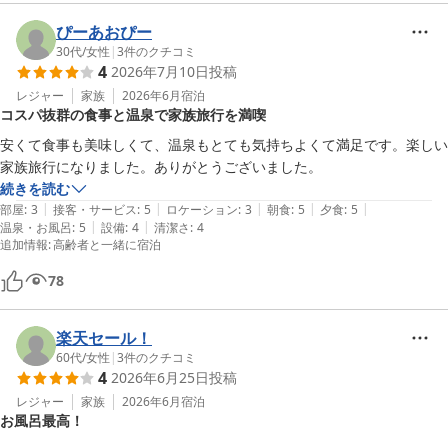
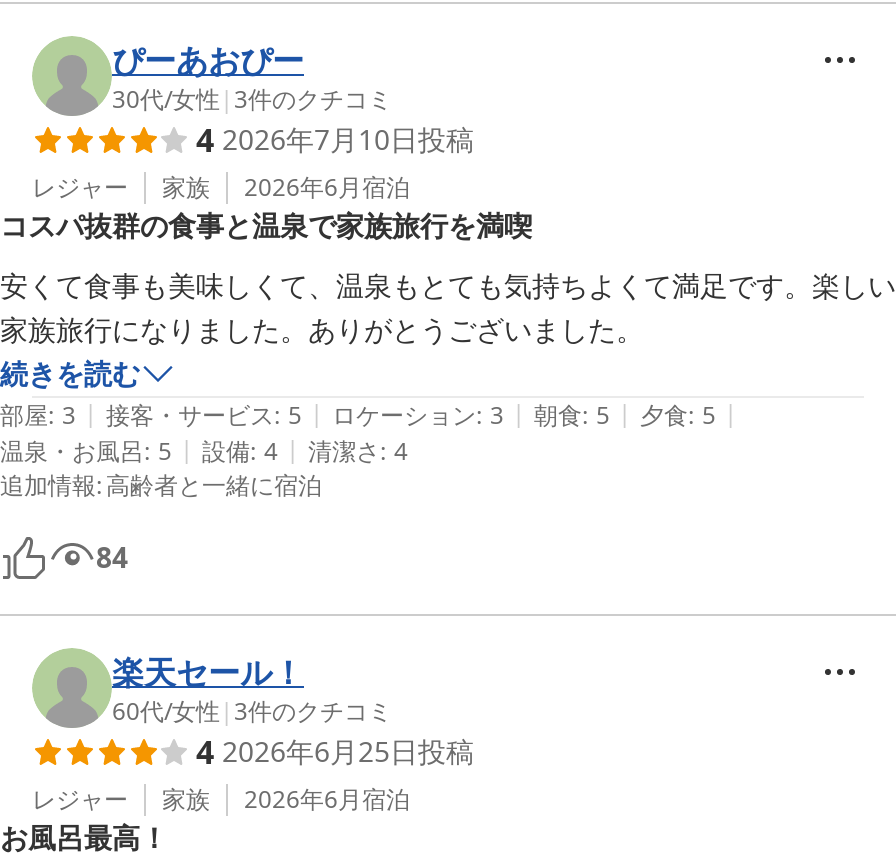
[48,271,64,290] 78 -> [96,538,128,576] 84

